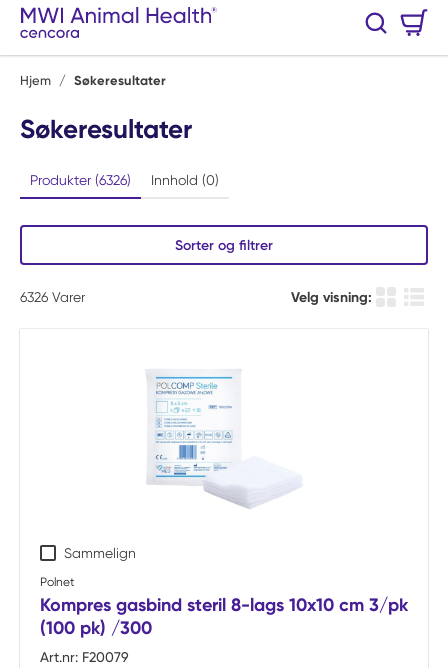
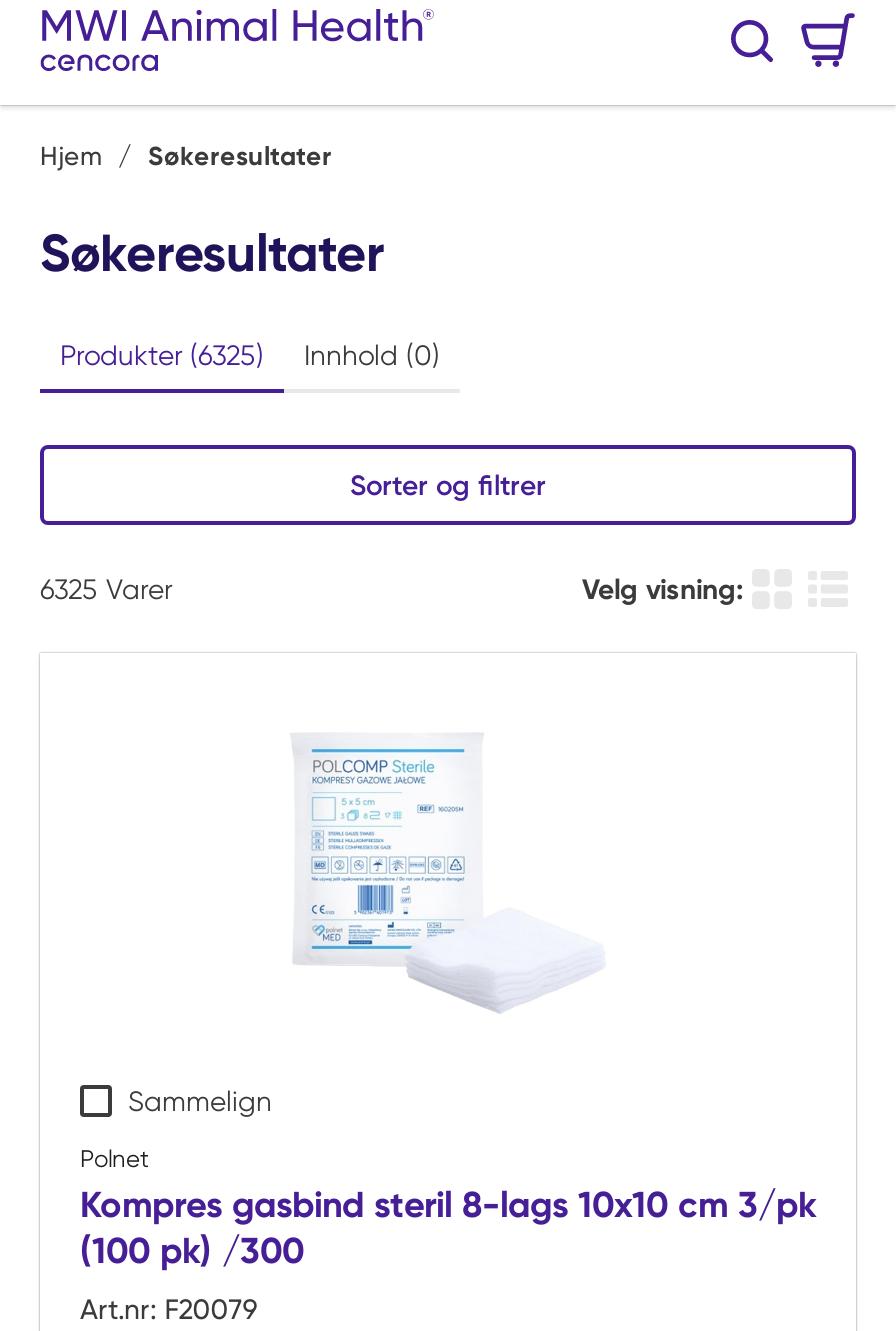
[30,172,219,188] Produkter (6326) Innhold (0) -> [60,339,440,371] Produkter (6325) Innhold (0)
[20,288,85,304] 6326 Varer -> [40,572,172,604] 6325 Varer

